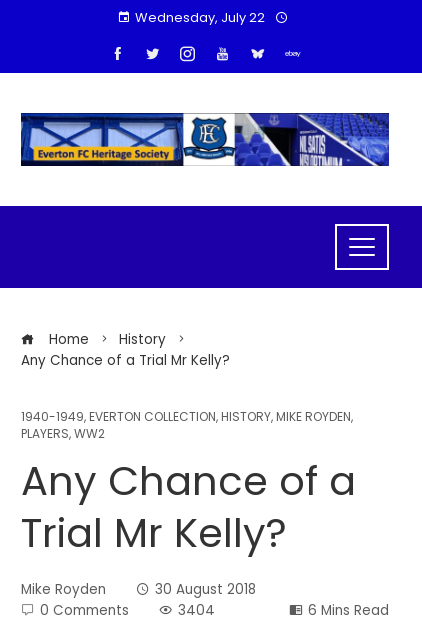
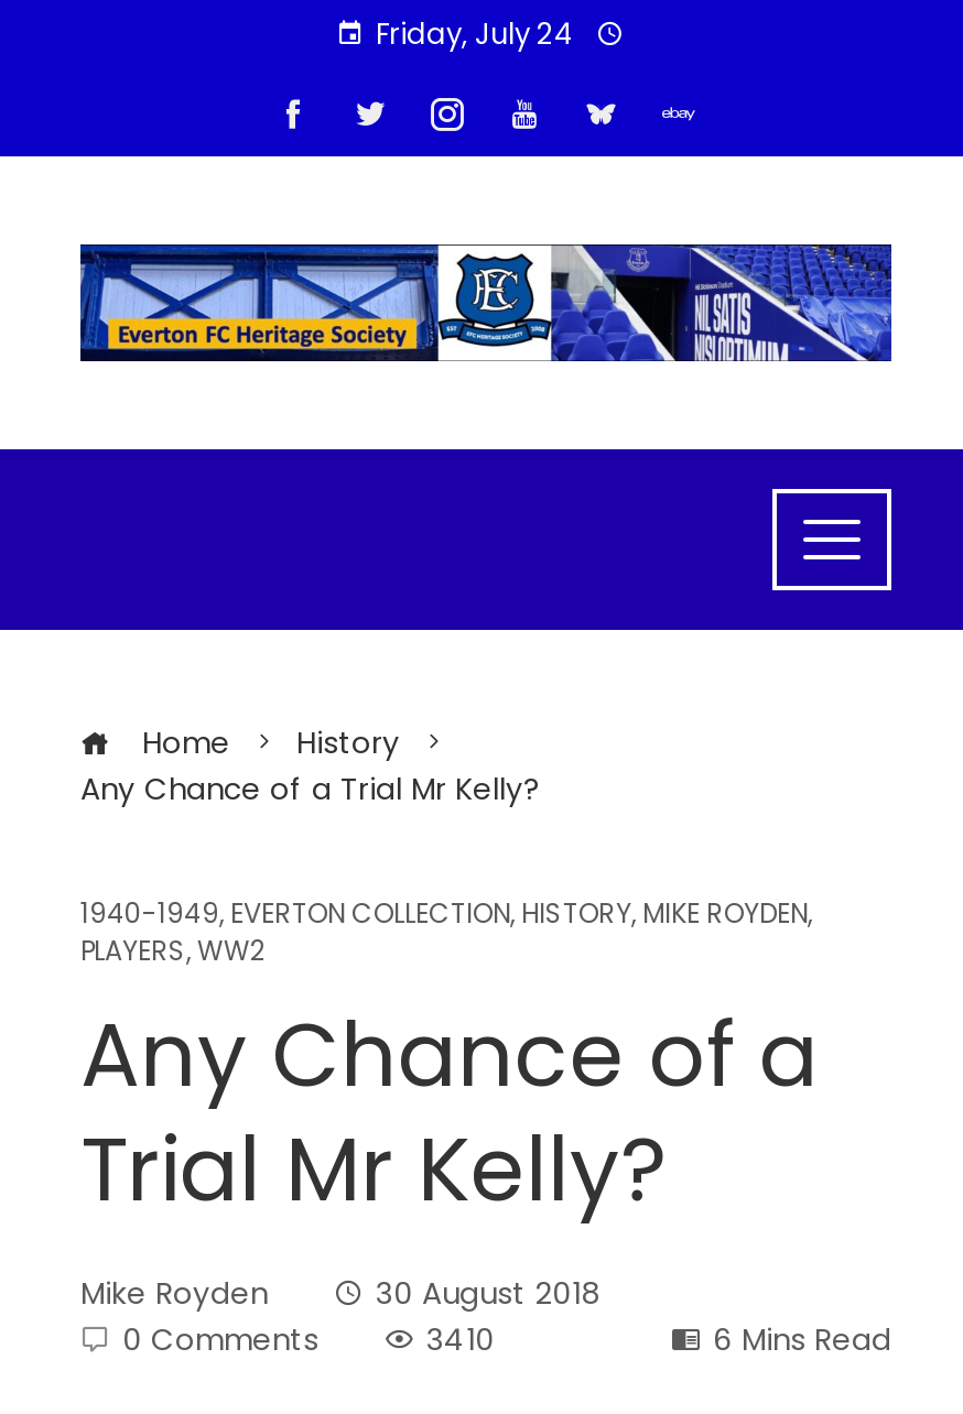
[135,8,265,27] Wednesday, July 22 -> [376,13,574,55] Friday, July 24
[178,601,215,620] 3404 -> [426,1320,495,1362] 3410

